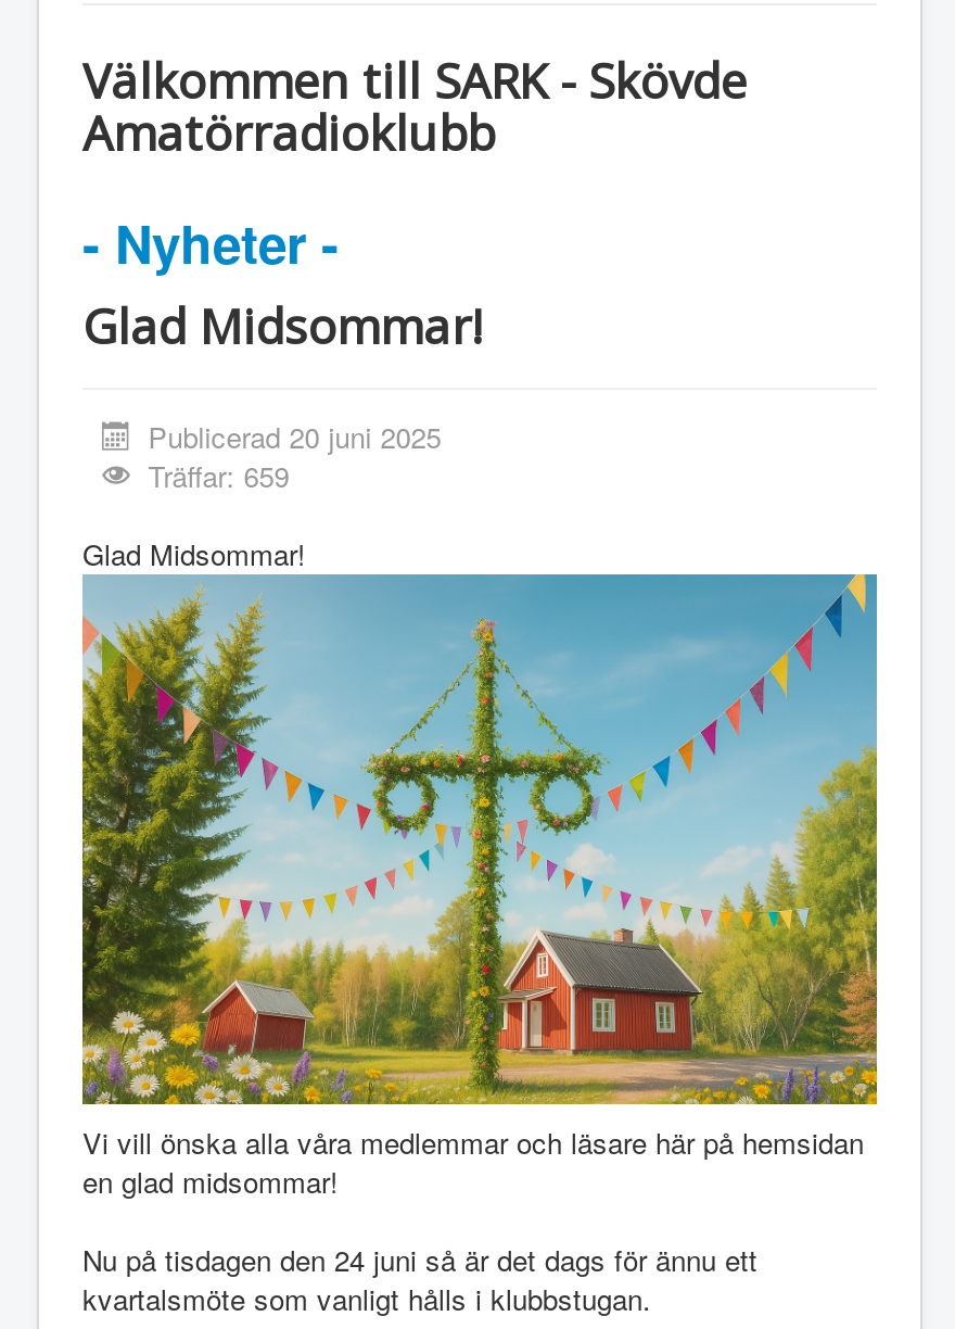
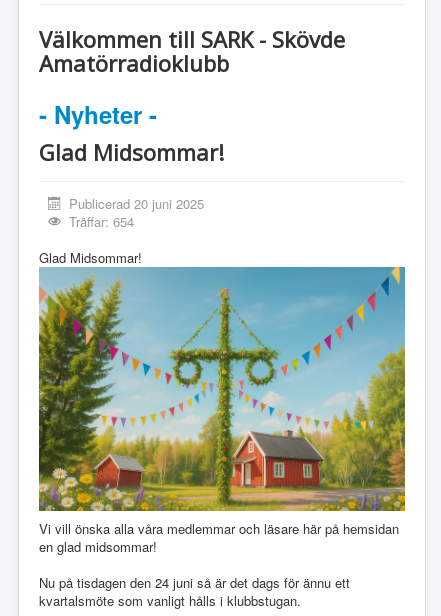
[148,455,289,497] Träffar: 659 -> [69,212,134,231] Träffar: 654

